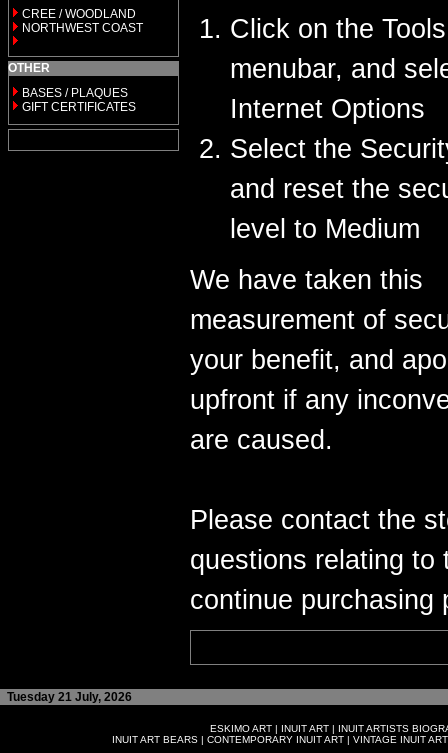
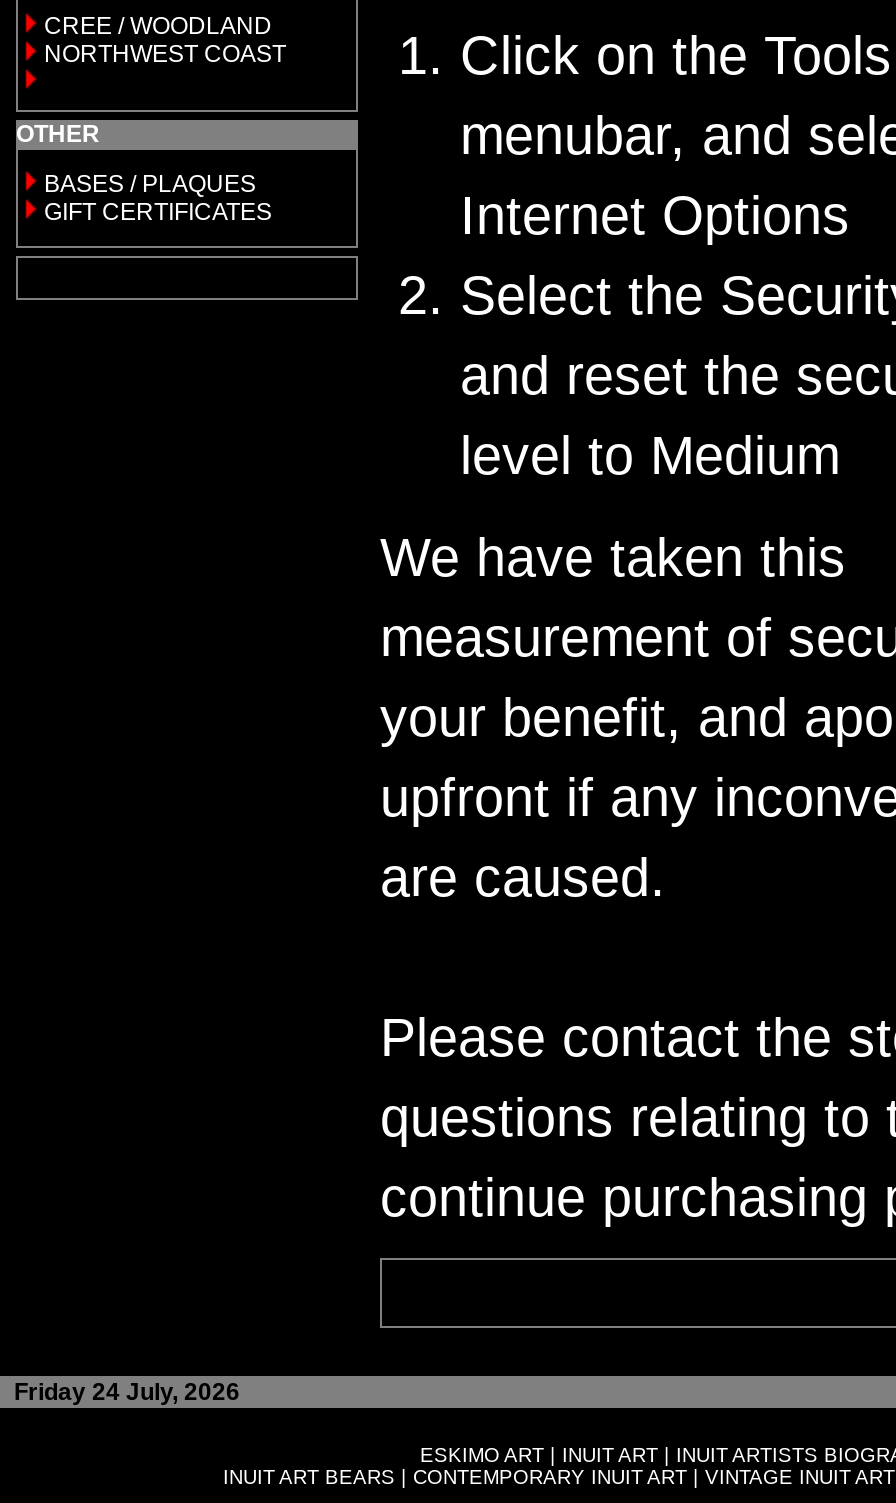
[1,690,138,704] Tuesday 21 July, 2026 -> [2,1378,252,1406] Friday 24 July, 2026

